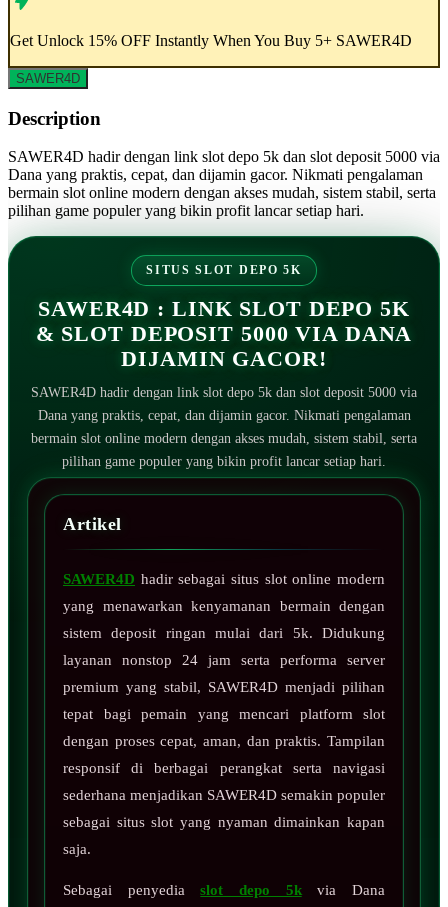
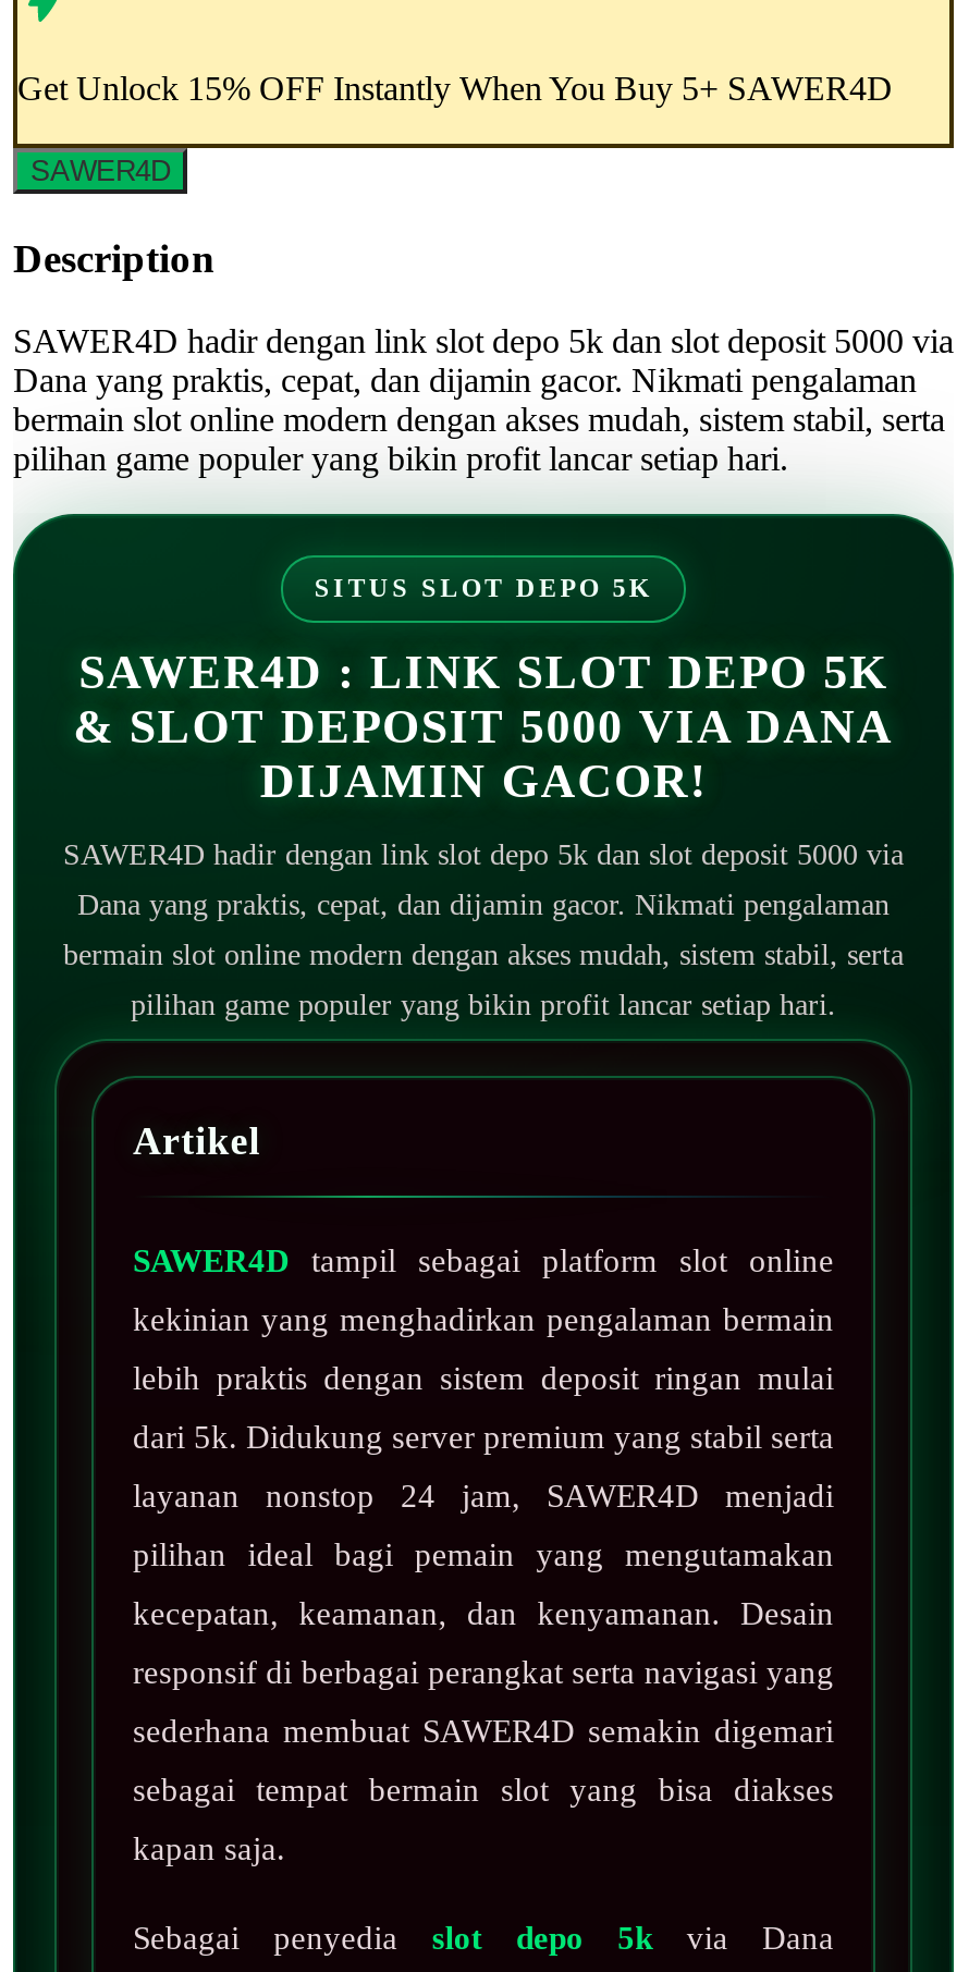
[63,571,385,587] SAWER4D hadir sebagai situs slot online modern -> [133,1244,834,1279] SAWER4D tampil sebagai platform slot online
[63,598,385,614] yang menawarkan kenyamanan bermain dengan -> [133,1303,834,1338] kekinian yang menghadirkan pengalaman bermain
[63,625,385,641] sistem deposit ringan mulai dari 5k. Didukung -> [133,1362,834,1397] lebih praktis dengan sistem deposit ringan mulai
[63,652,385,668] layanan nonstop 24 jam serta performa server -> [133,1421,834,1455] dari 5k. Didukung server premium yang stabil serta
[63,679,385,695] premium yang stabil, SAWER4D menjadi pilihan -> [133,1479,834,1514] layanan nonstop 24 jam, SAWER4D menjadi
[63,706,385,722] tepat bagi pemain yang mencari platform slot -> [133,1538,834,1573] pilihan ideal bagi pemain yang mengutamakan
[63,733,385,749] dengan proses cepat, aman, dan praktis. Tampilan -> [133,1597,834,1632] kecepatan, keamanan, dan kenyamanan. Desain
[63,760,385,776] responsif di berbagai perangkat serta navigasi -> [133,1656,834,1691] responsif di berbagai perangkat serta navigasi yang
[63,787,385,803] sederhana menjadikan SAWER4D semakin populer -> [133,1715,834,1749] sederhana membuat SAWER4D semakin digemari
[63,814,385,830] sebagai situs slot yang nyaman dimainkan kapan -> [133,1773,834,1808] sebagai tempat bermain slot yang bisa diakses
[63,841,91,857] saja. -> [133,1832,285,1867] kapan saja.

